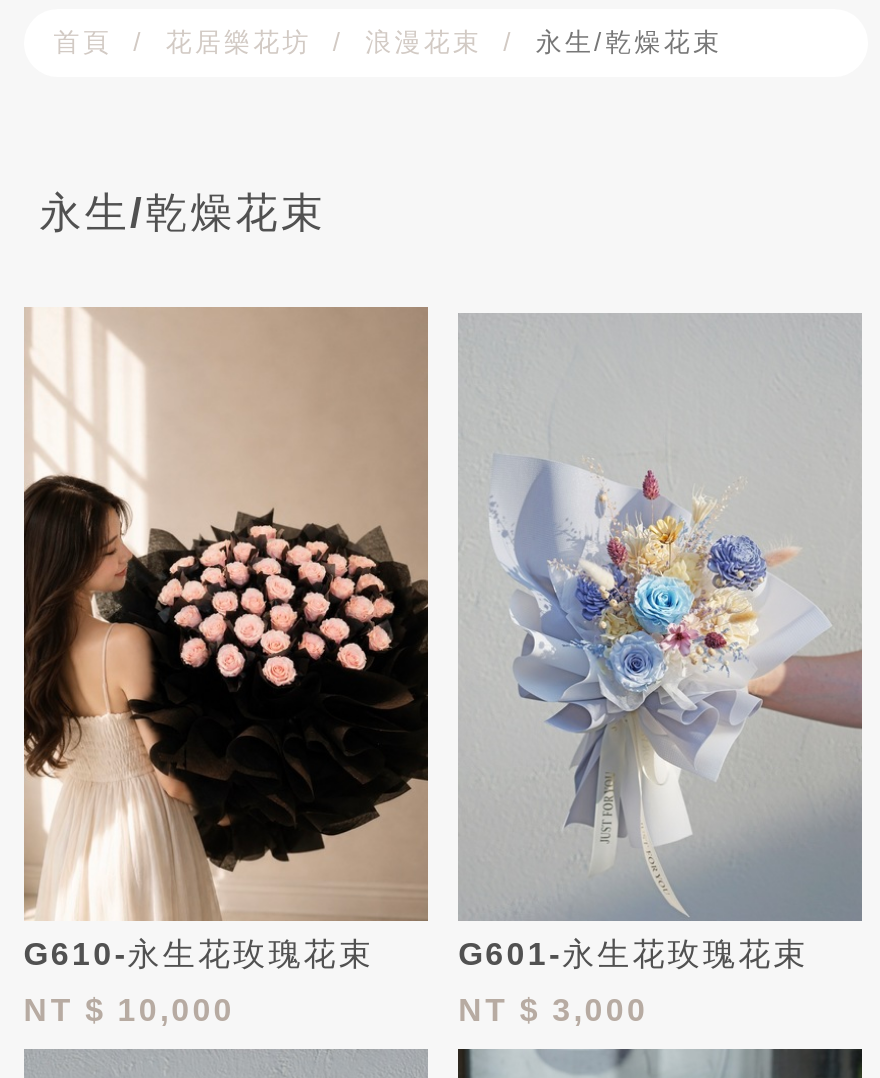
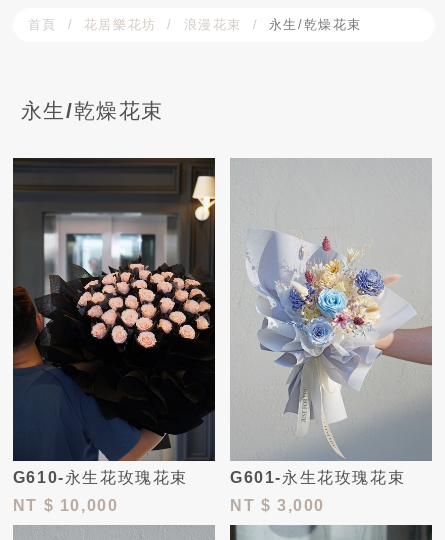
[22,306,430,922] [image] -> [12,157,216,462] [image]

